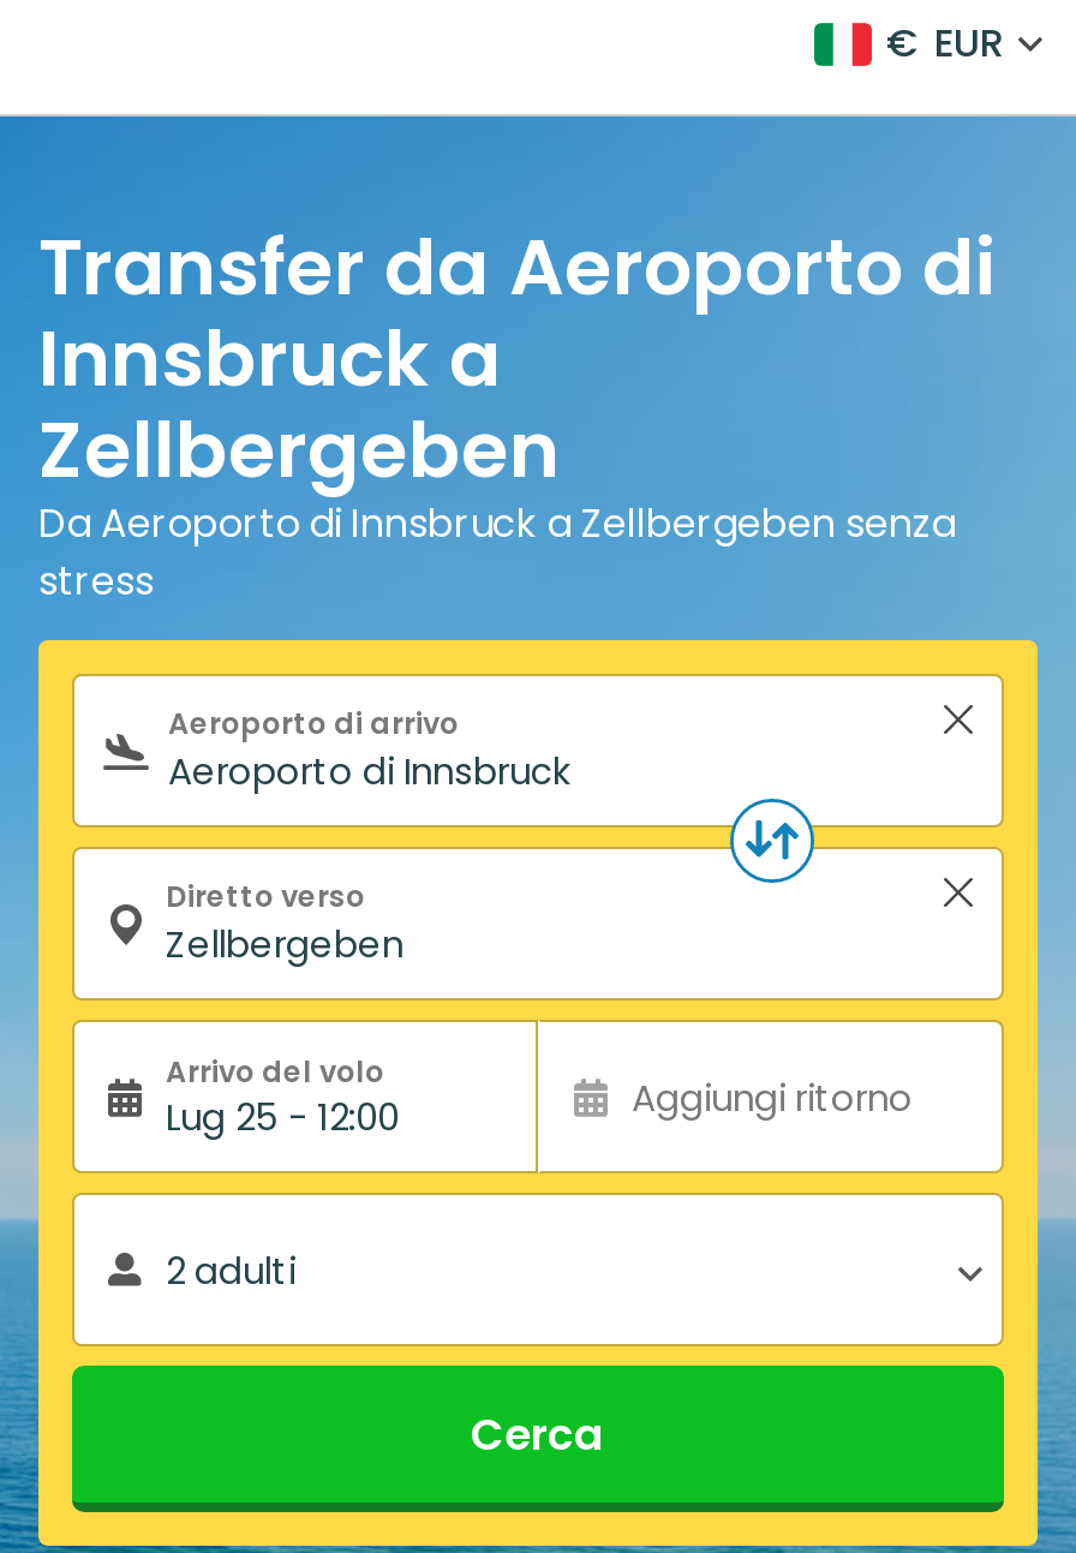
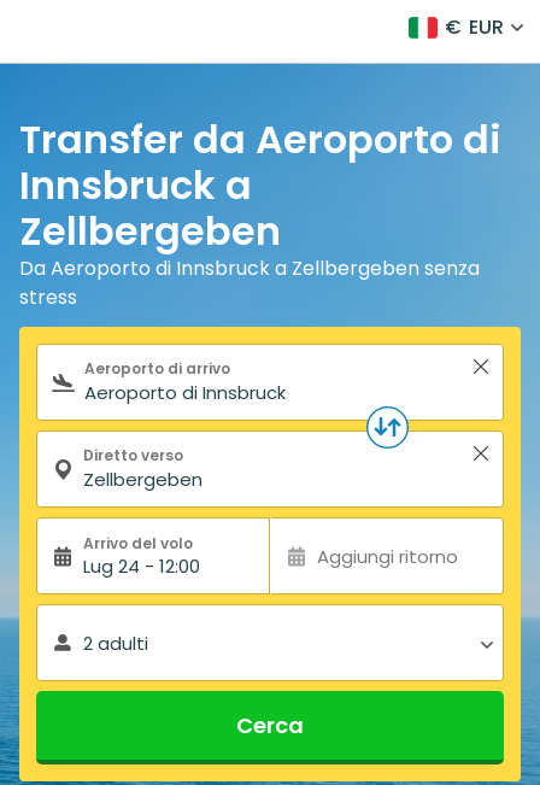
[166,1092,399,1142] Lug 25 - 12:00 -> [83,553,200,579] Lug 24 - 12:00

